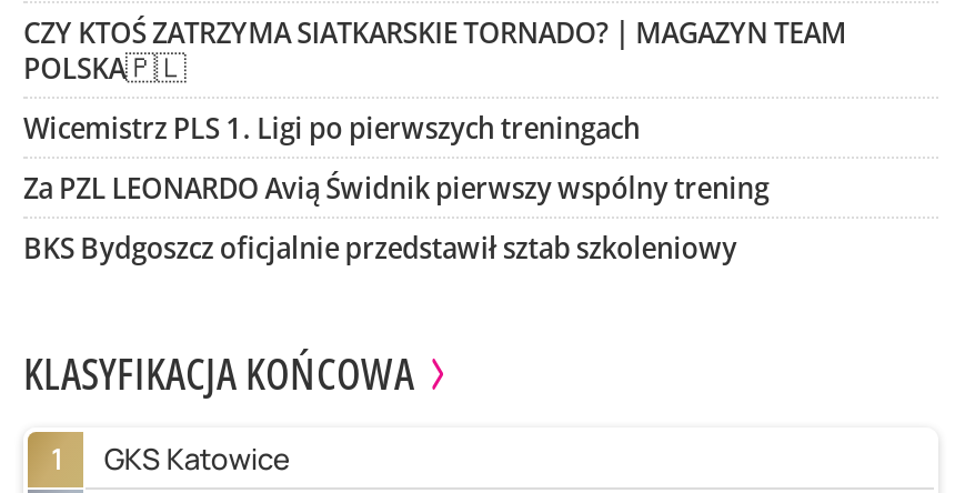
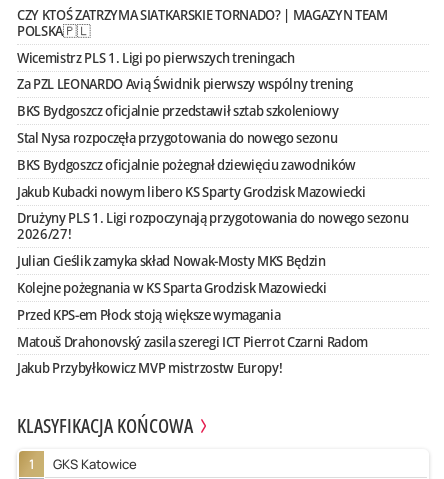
none -> [17,128,408,377] Stal Nysa rozpoczęła przygotowania do nowego sezonu | BKS Bydgoszcz oficjalnie pożegnał dziewięciu zawodników | Jakub Kubacki nowym libero KS Sparty Grodzisk Mazowiecki | Drużyny PLS 1. Ligi rozpoczynają przygotowania do nowego sezonu | 2026/27! | Julian Cieślik zamyka skład Nowak-Mosty MKS Będzin | Kolejne pożegnania w KS Sparta Grodzisk Mazowiecki | Przed KPS-em Płock stoją większe wymagania | Matouš Drahonovský zasila szeregi ICT Pierrot Czarni Radom | Jakub Przybyłkowicz MVP mistrzostw Europy!

